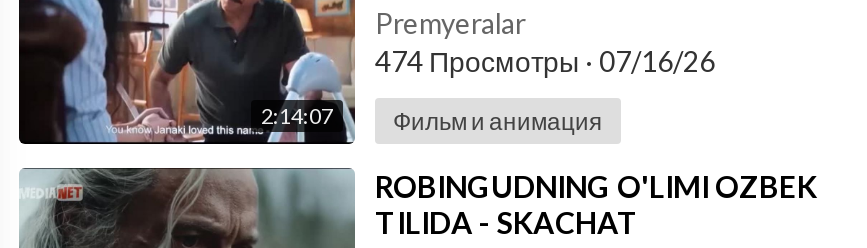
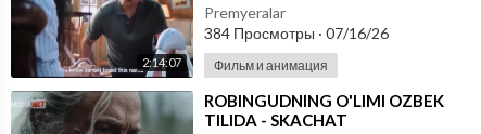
[375,45,715,79] 474 Просмотры · 07/16/26 -> [204,24,389,43] 384 Просмотры · 07/16/26

